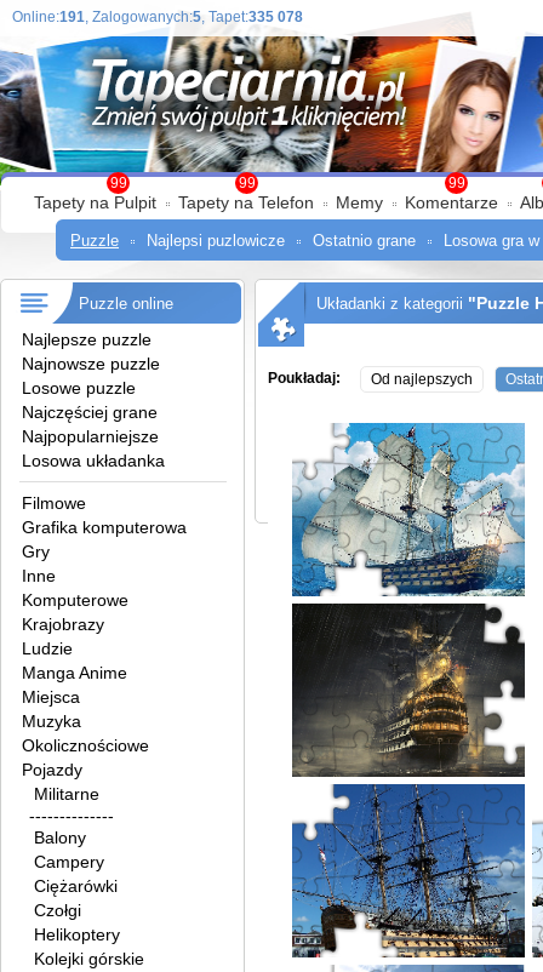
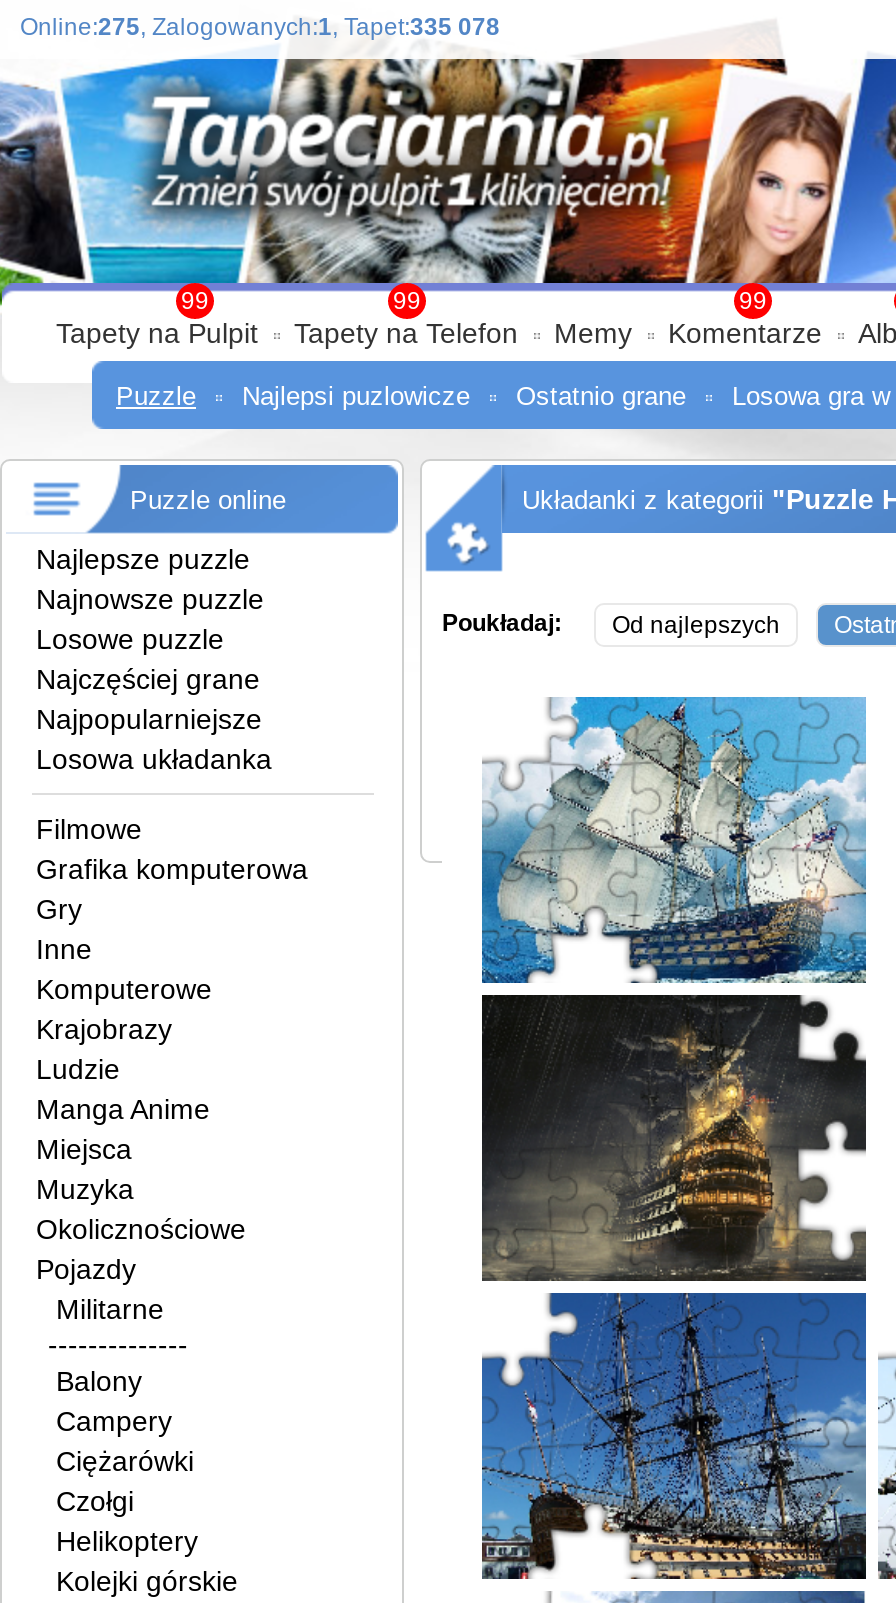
[12,8,303,25] Online:191, Zalogowanych:5, Tapet:335 078 -> [20,13,500,41] Online:275, Zalogowanych:1, Tapet:335 078

